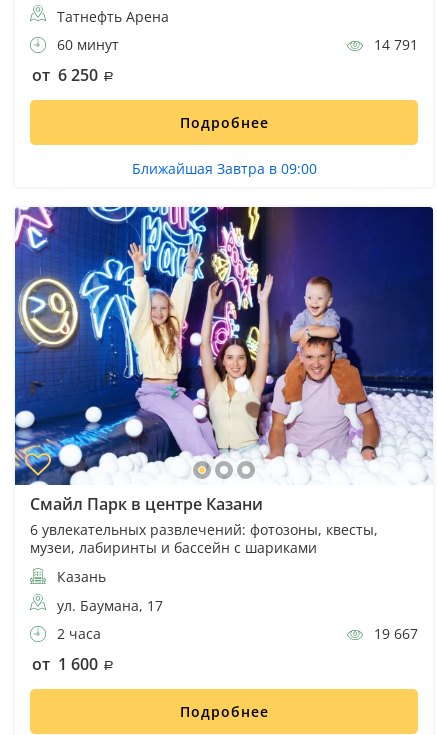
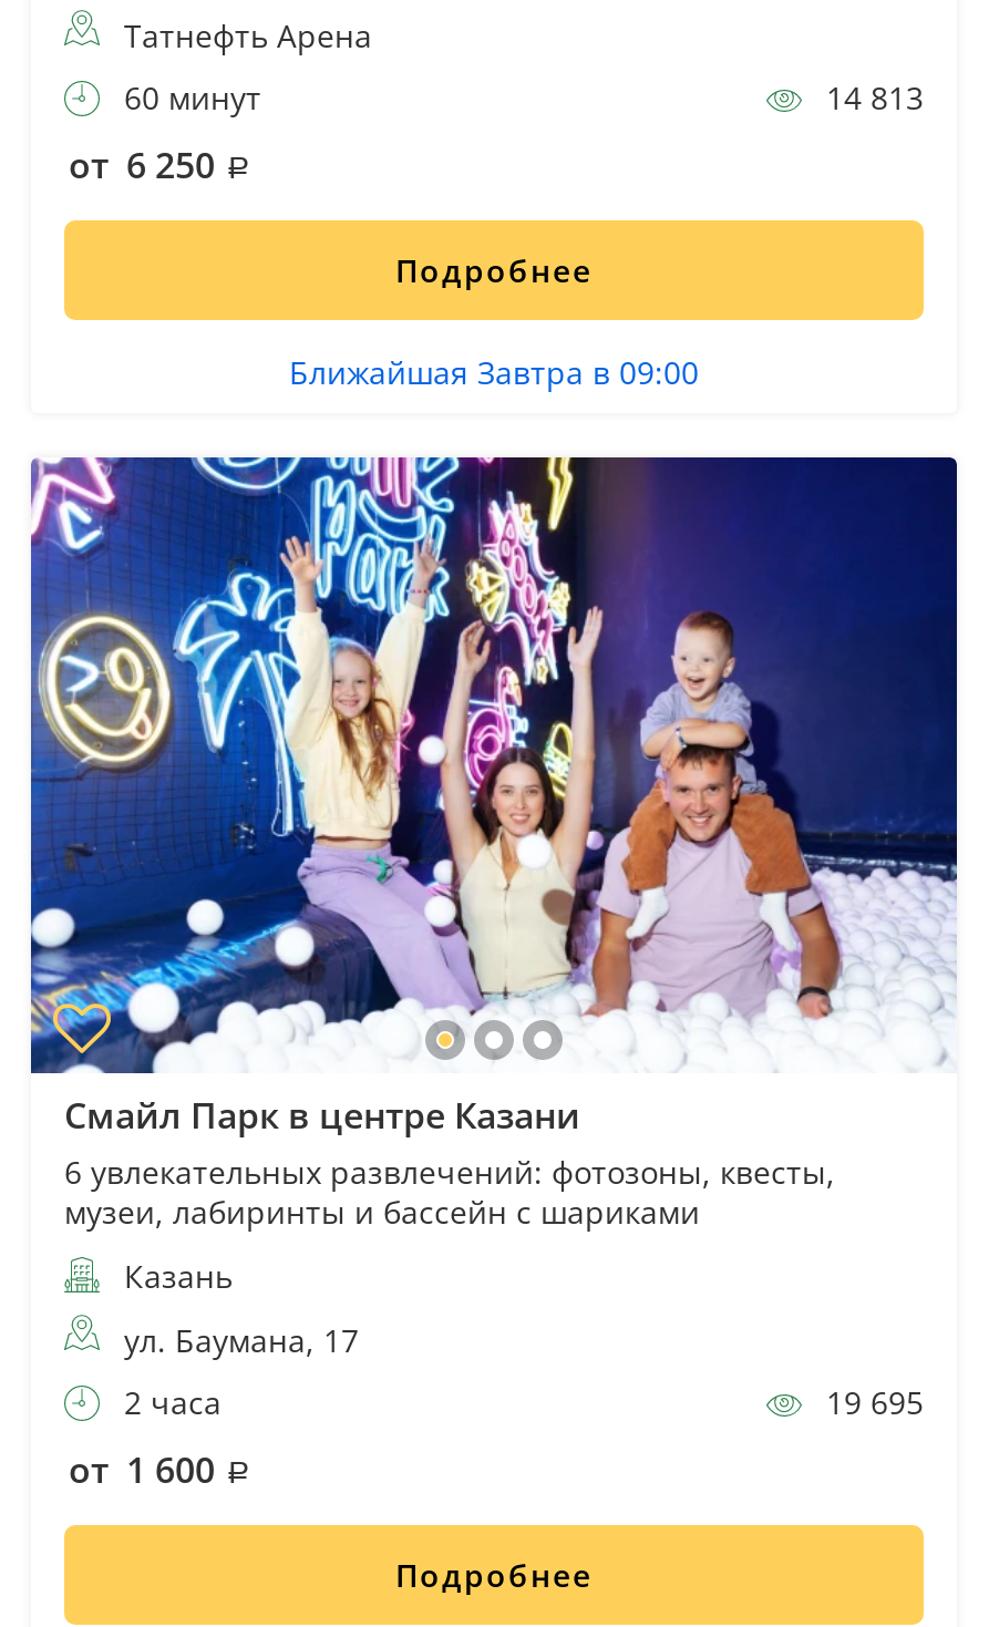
[370,35,418,54] 14 791 -> [817,76,924,118] 14 813
[370,624,418,643] 19 667 -> [817,1382,924,1424] 19 695

